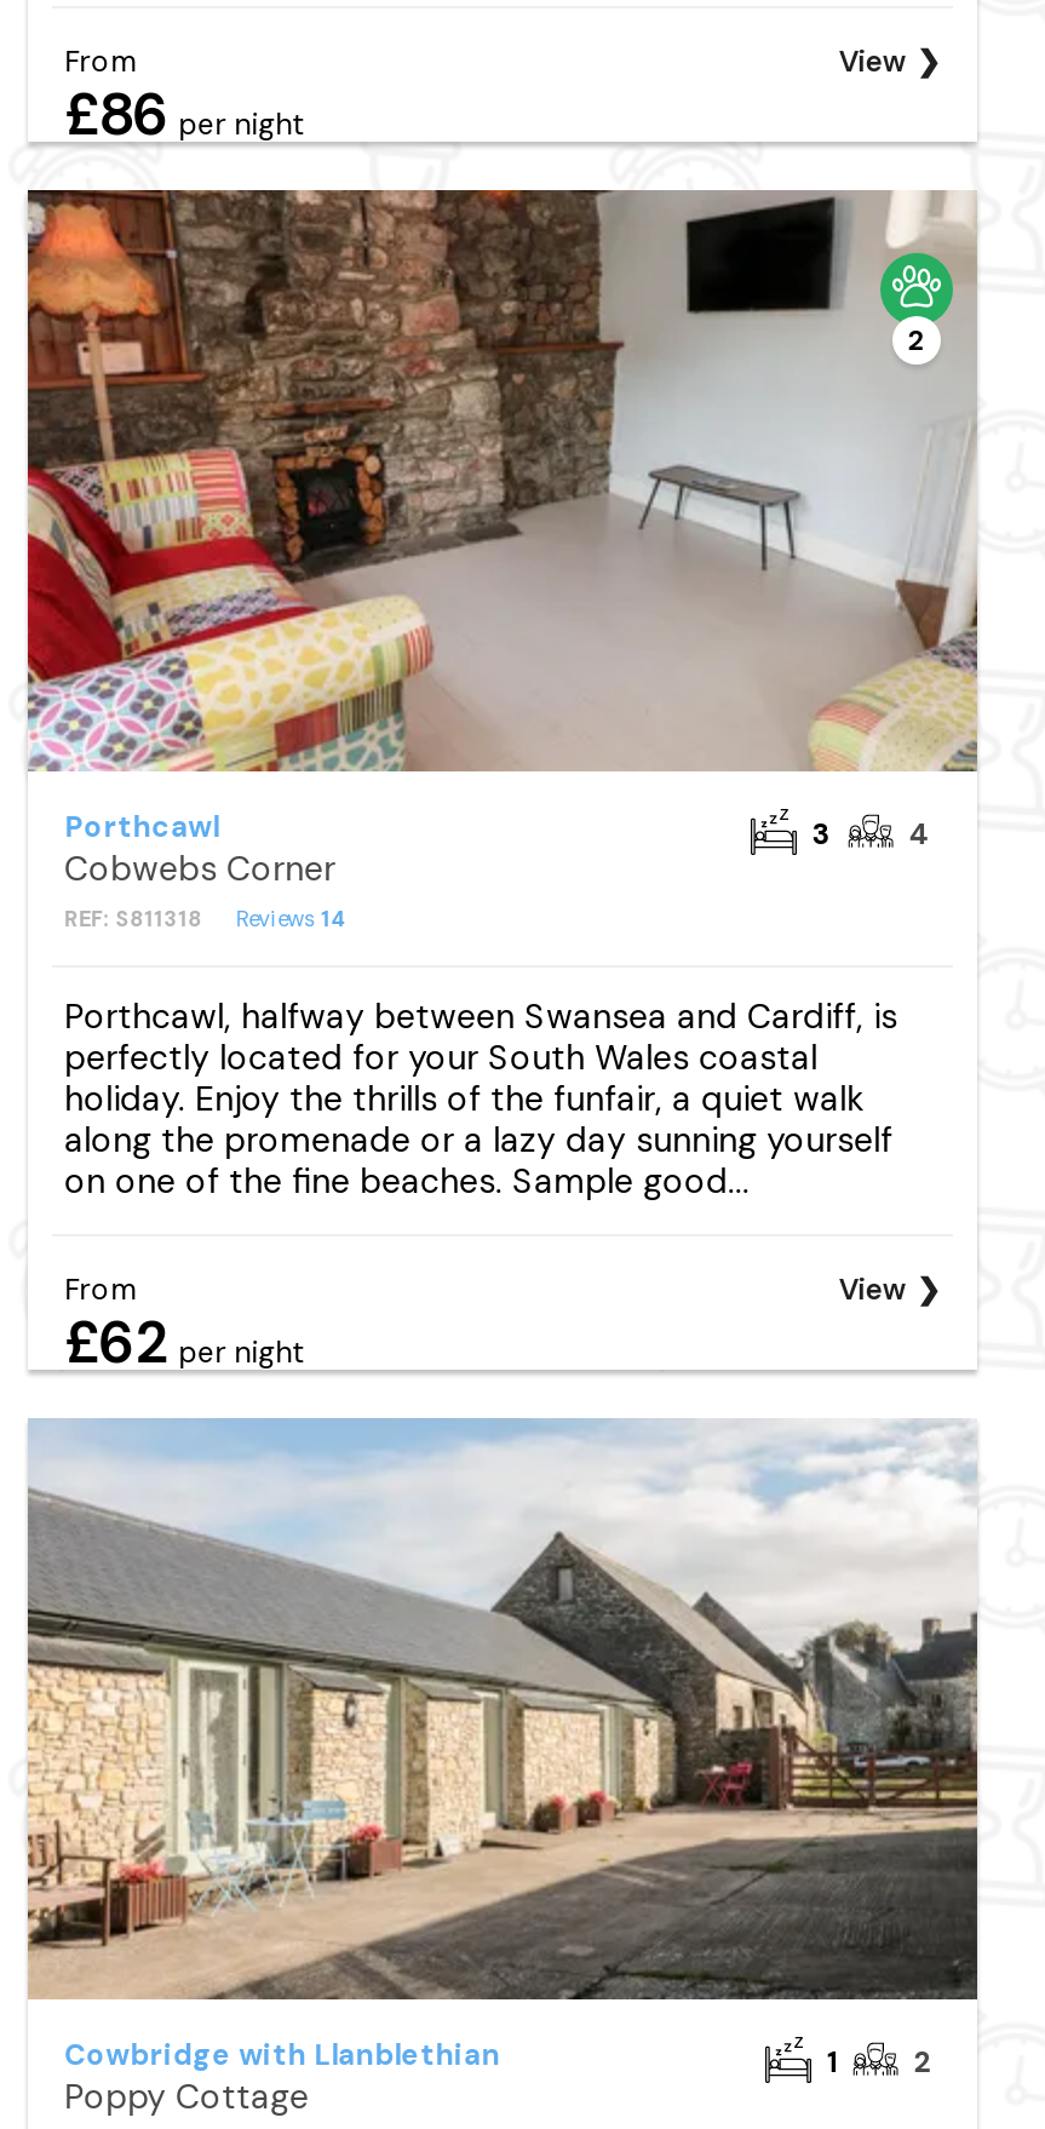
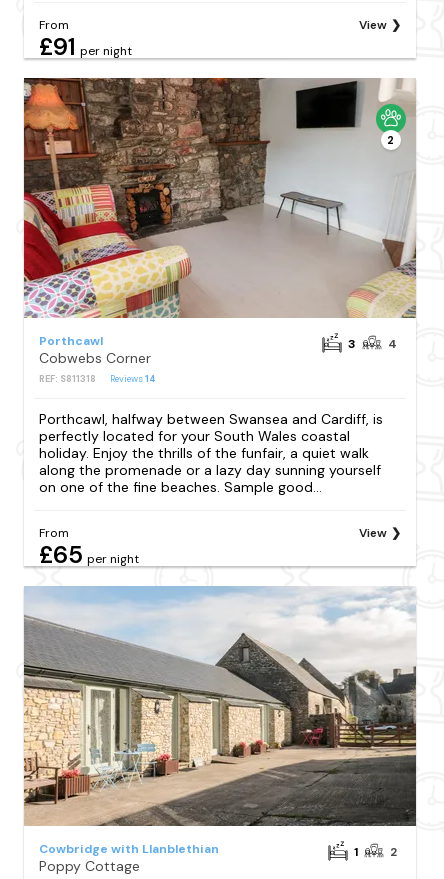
[65,75,304,150] £86 per night -> [39,31,132,62] £91 per night
[65,1304,304,1379] £62 per night -> [39,538,139,569] £65 per night

